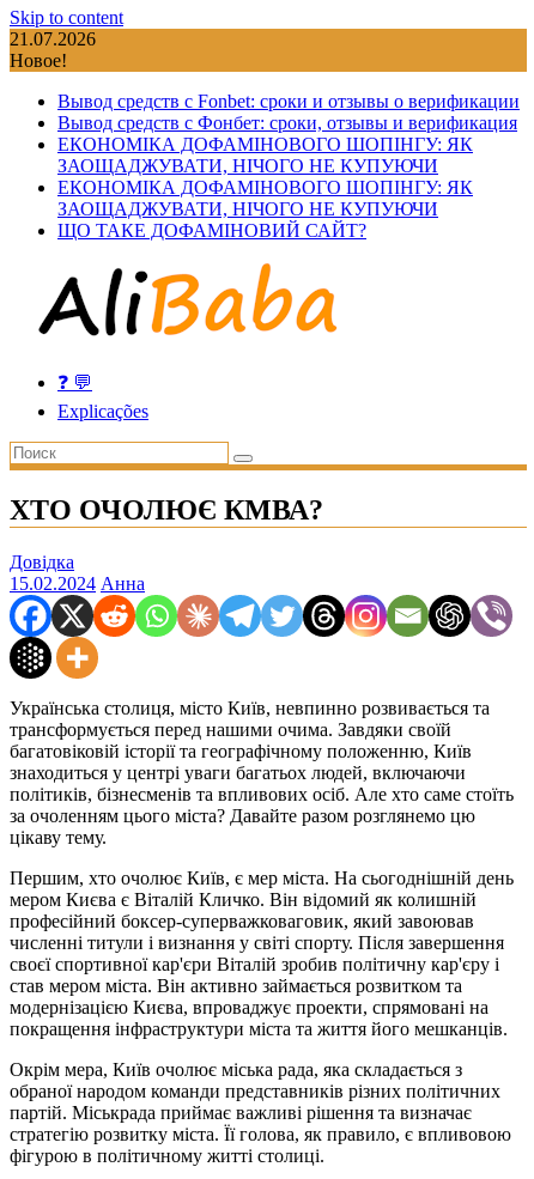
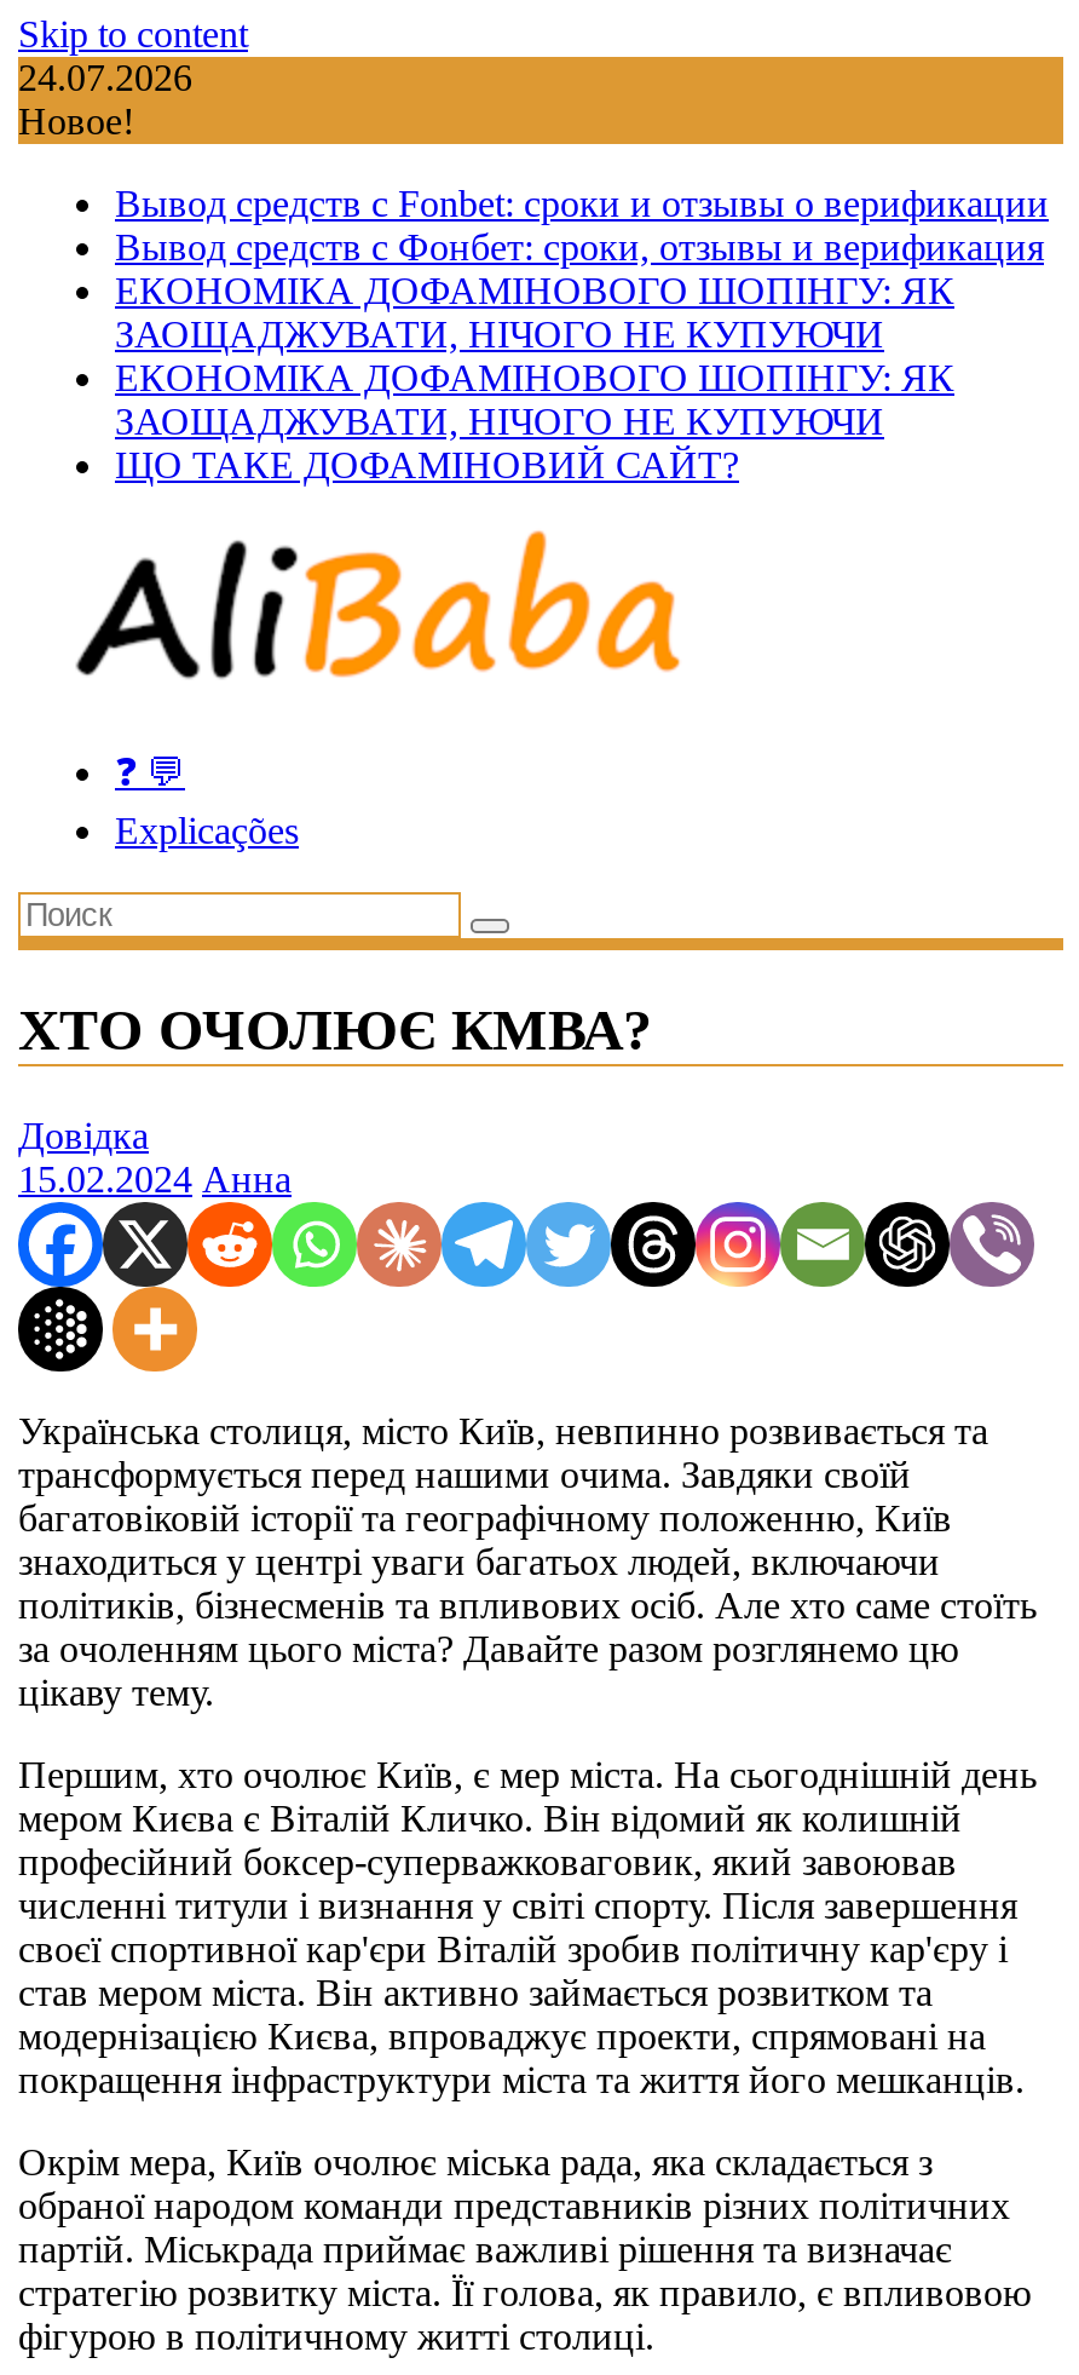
[10,29,96,49] 21.07.2026 -> [18,57,192,98] 24.07.2026

